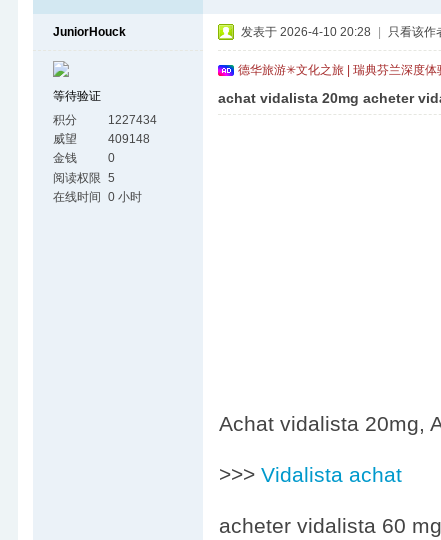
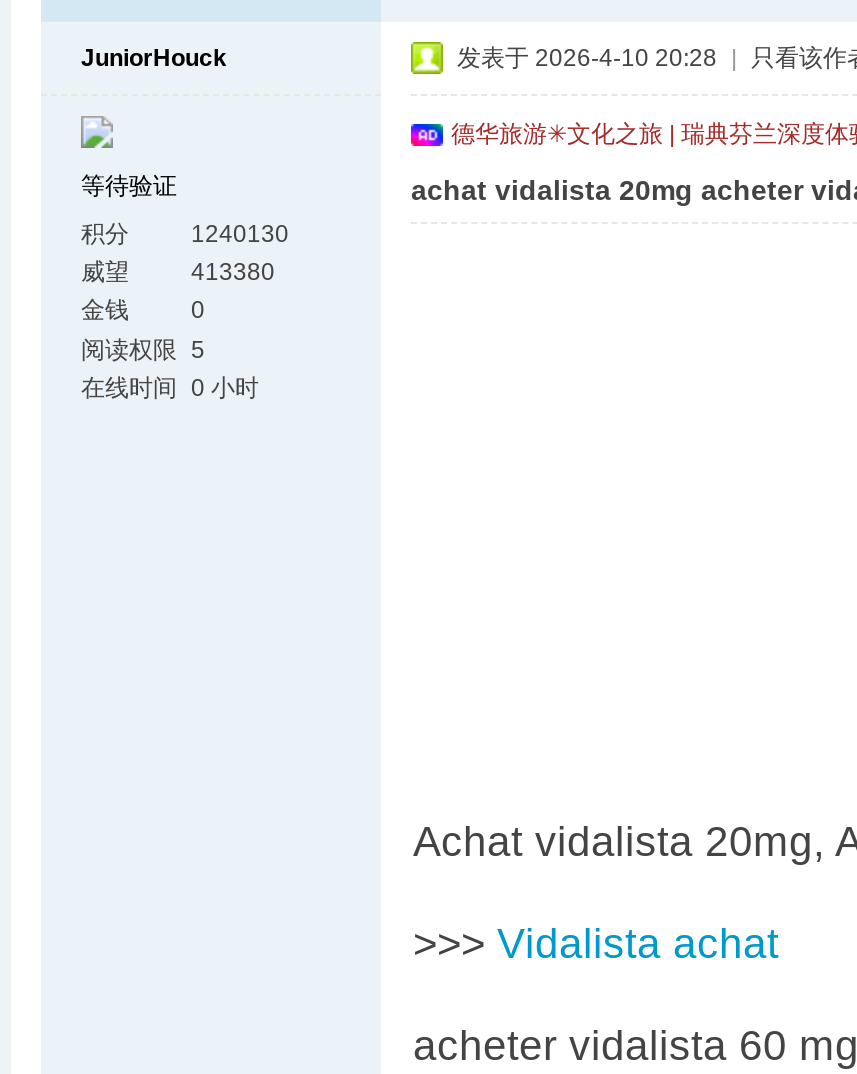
[108,113,160,127] 1227434 -> [191,220,295,248] 1240130
[108,132,156,146] 409148 -> [191,258,287,286] 413380

